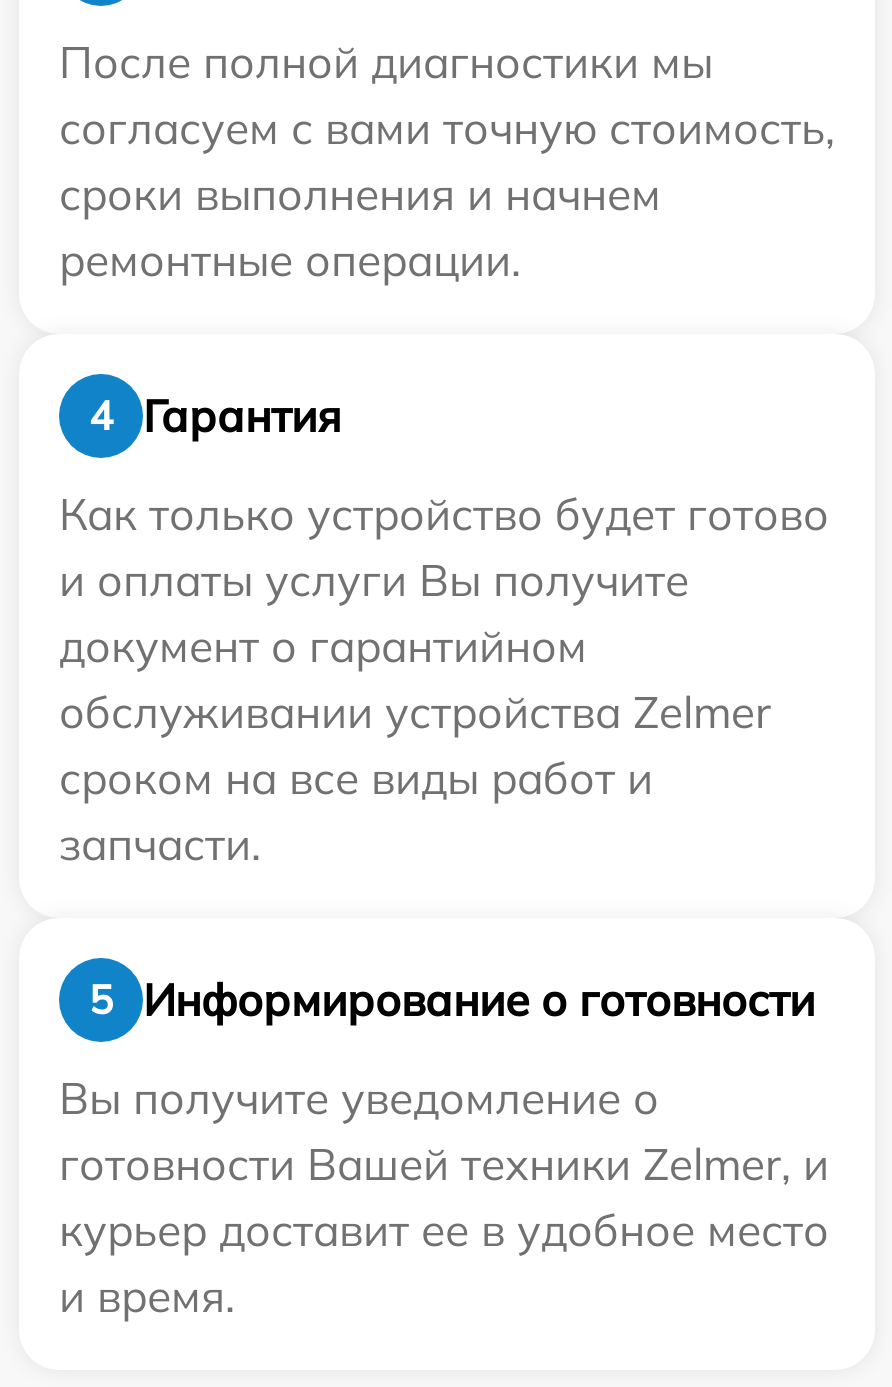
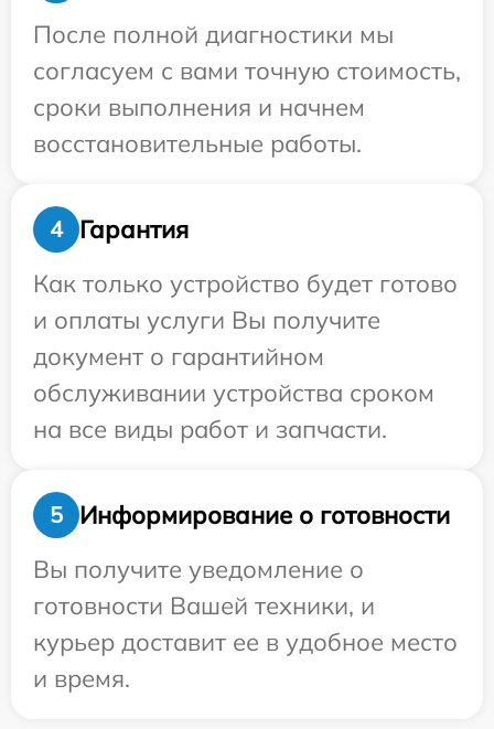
[59,232,521,288] ремонтные операции. -> [33,128,362,159] восстановительные работы.
[59,684,771,872] обслуживании устройства Zelmer | сроком на все виды работ и | запчасти. -> [33,377,434,445] обслуживании устройства сроком | на все виды работ и запчасти.
[59,1136,829,1192] готовности Вашей техники Zelmer, и -> [33,590,375,621] готовности Вашей техники, и

